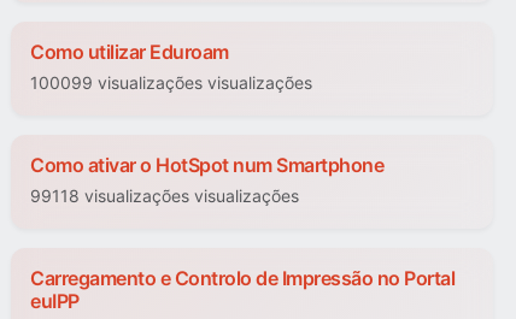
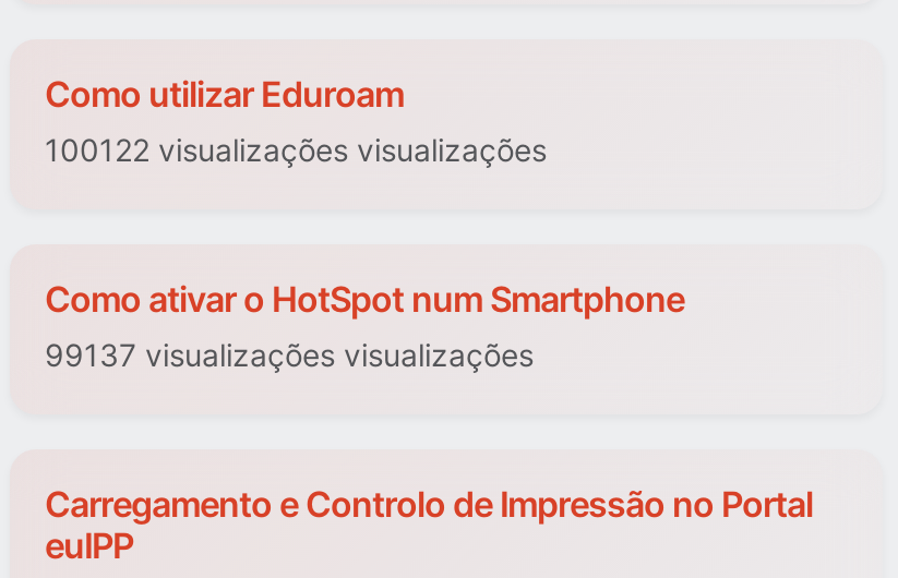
[30,73,312,93] 100099 visualizações visualizações -> [45,132,547,169] 100122 visualizações visualizações
[30,186,299,206] 99118 visualizações visualizações -> [45,337,534,374] 99137 visualizações visualizações

